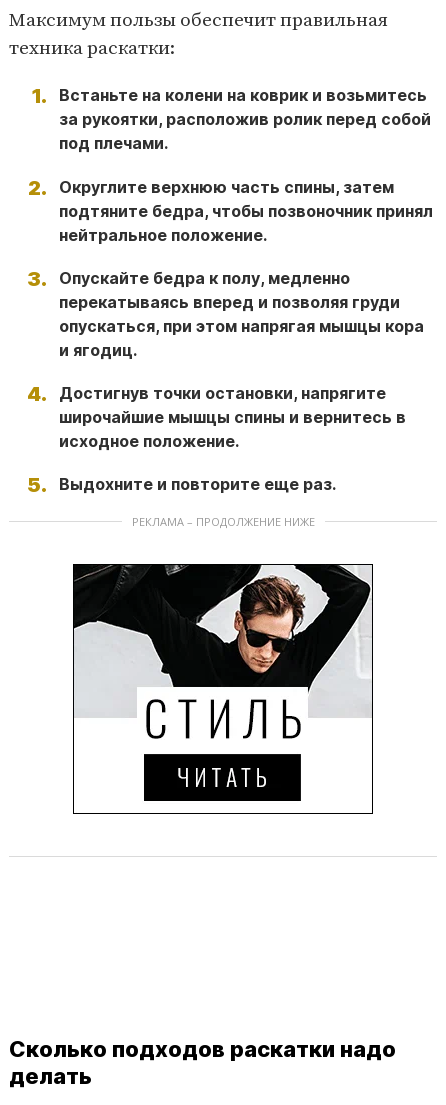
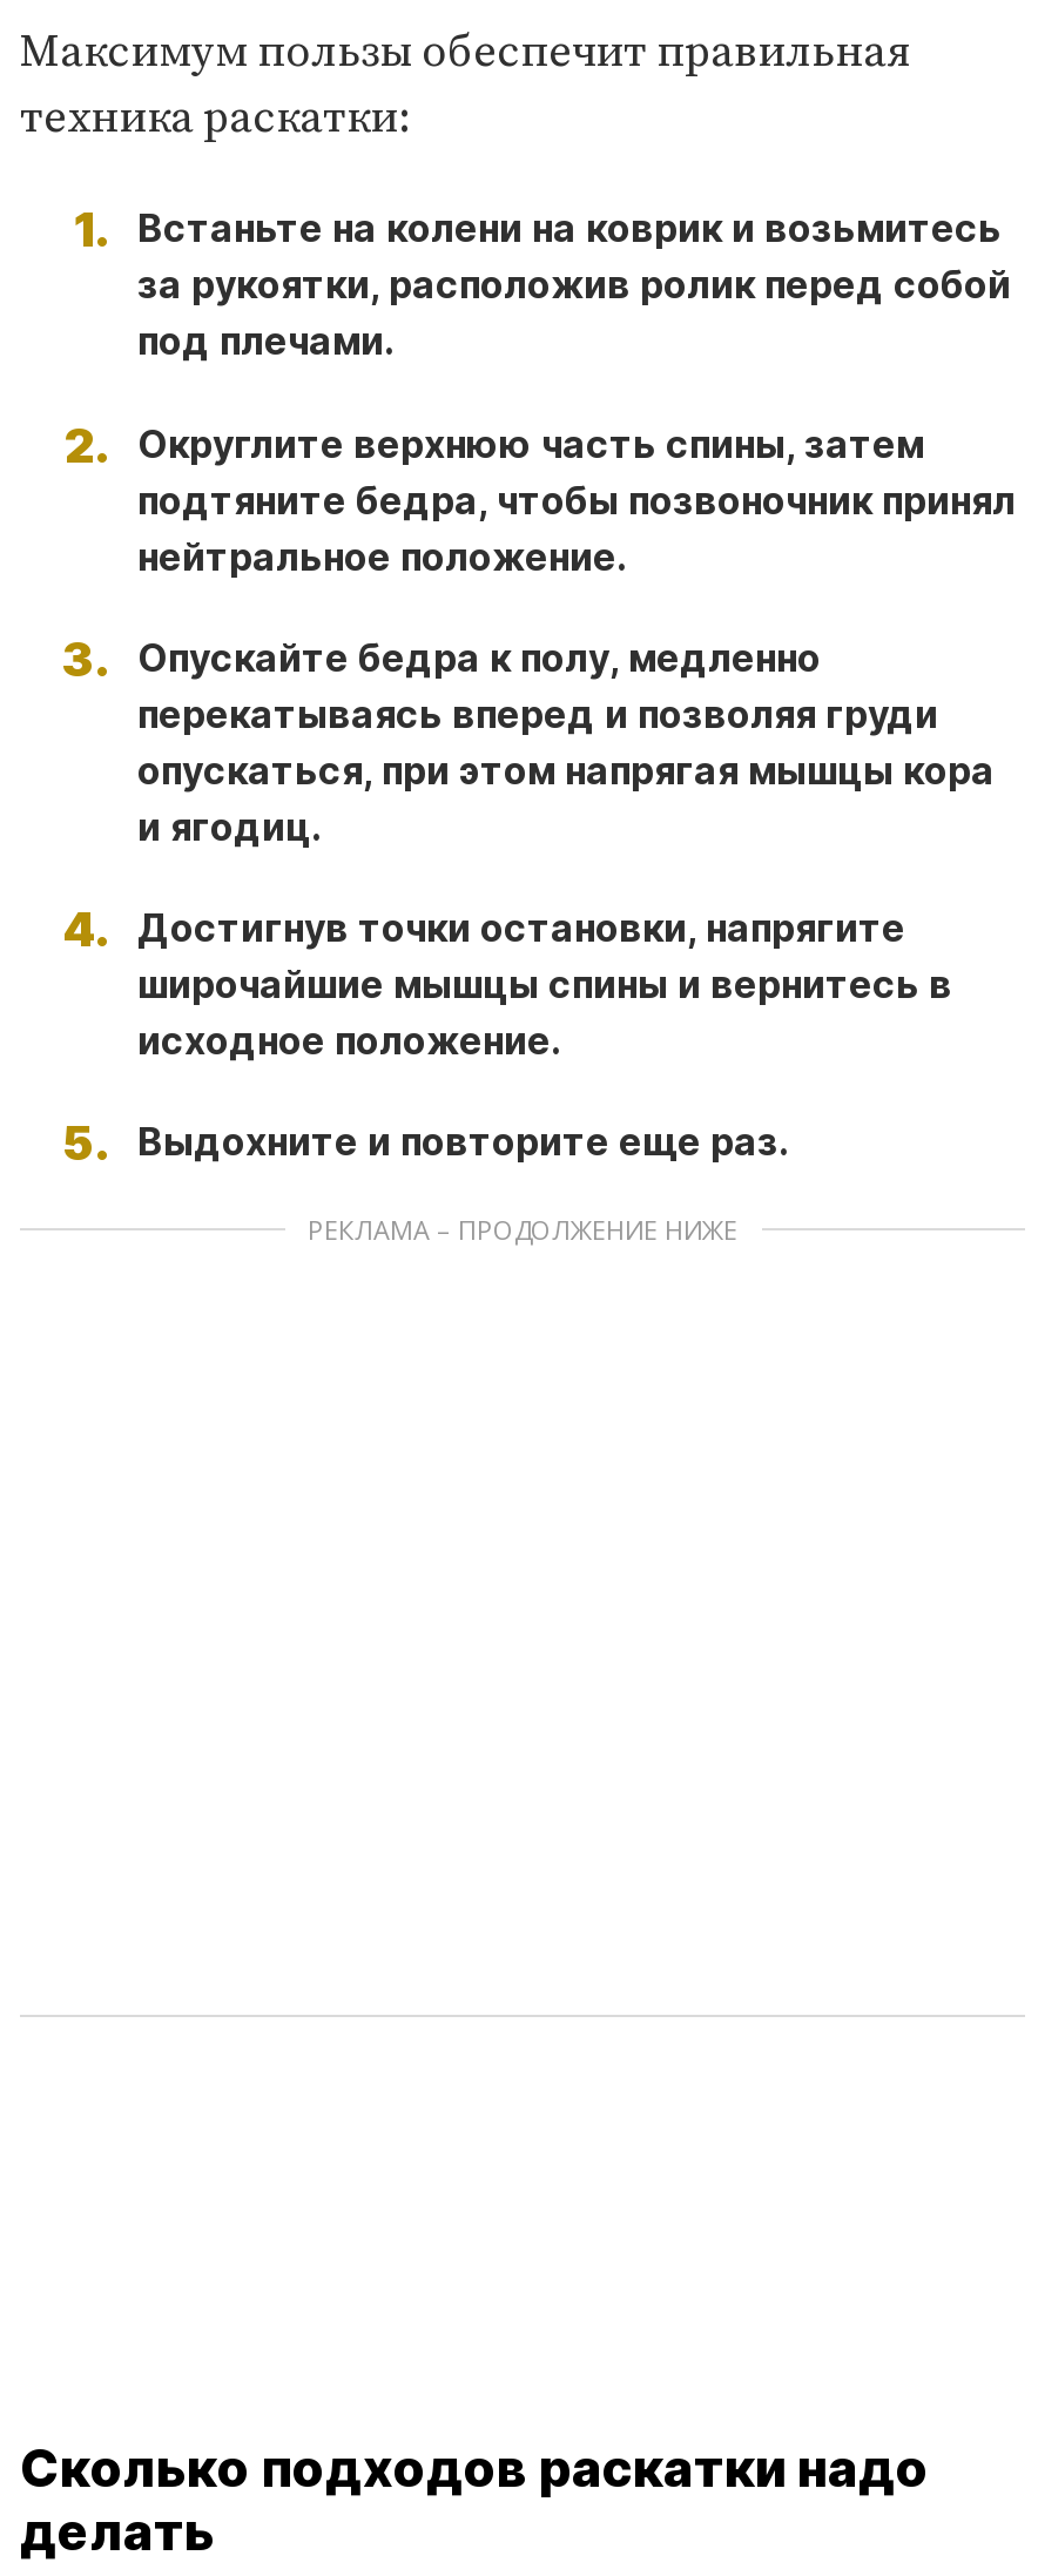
[72,563,374,815] [image] -> none

